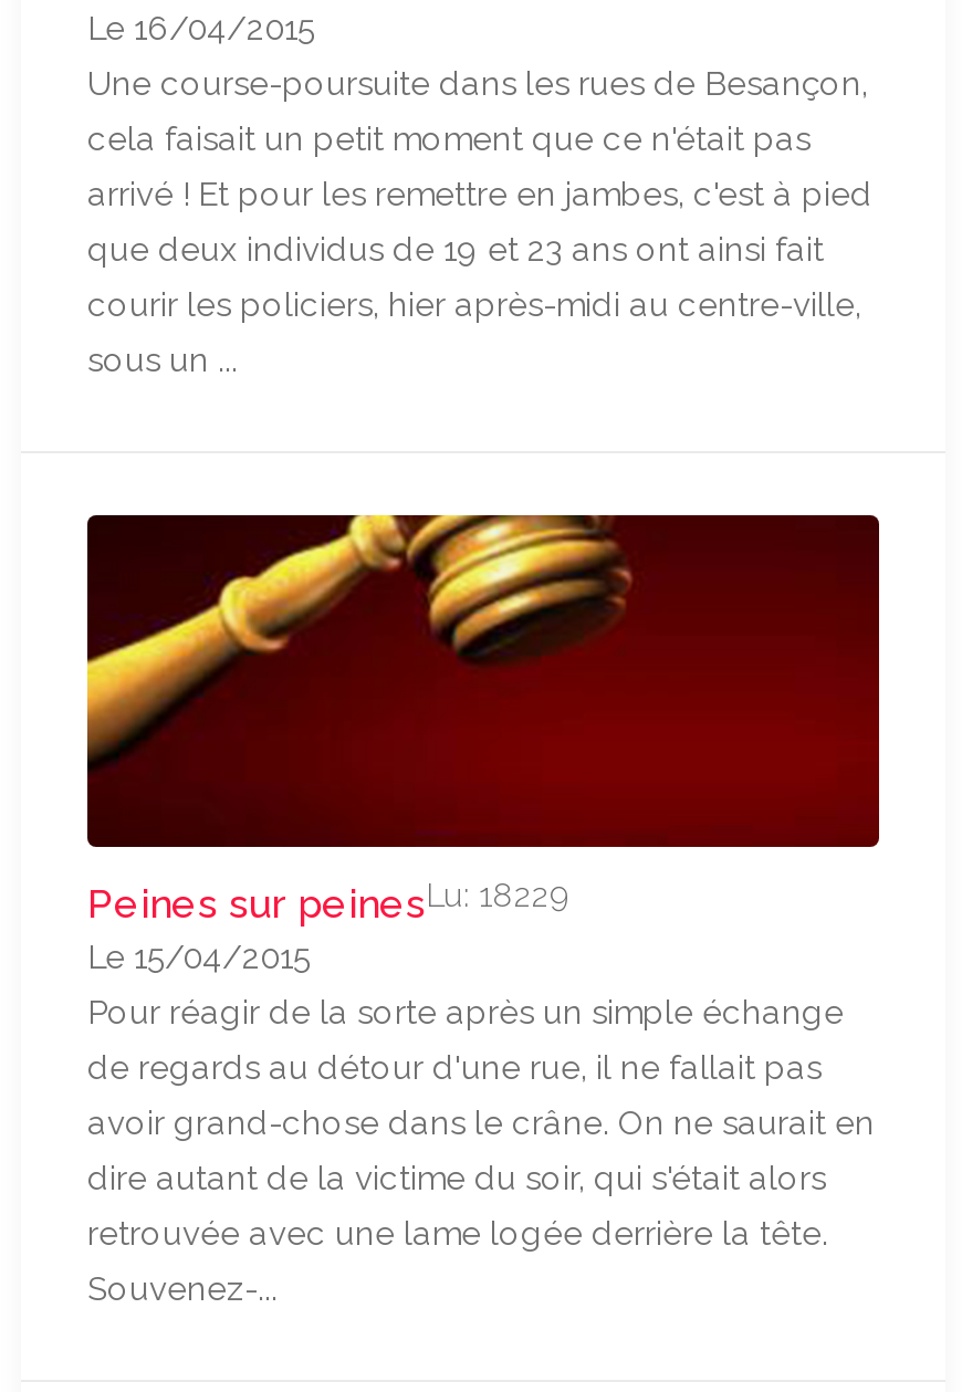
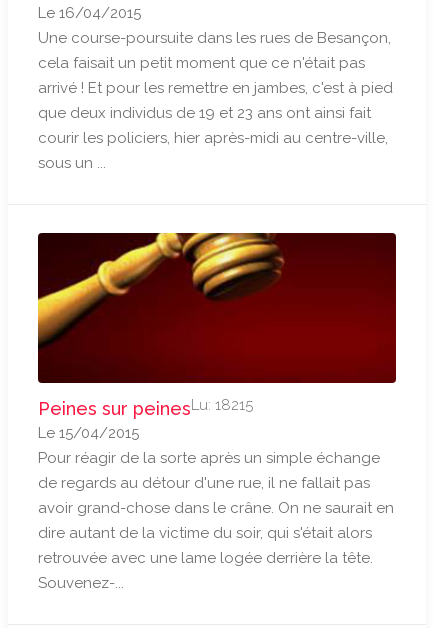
[87,876,569,927] Peines sur peinesLu: 18229 -> [38,396,253,419] Peines sur peinesLu: 18215

